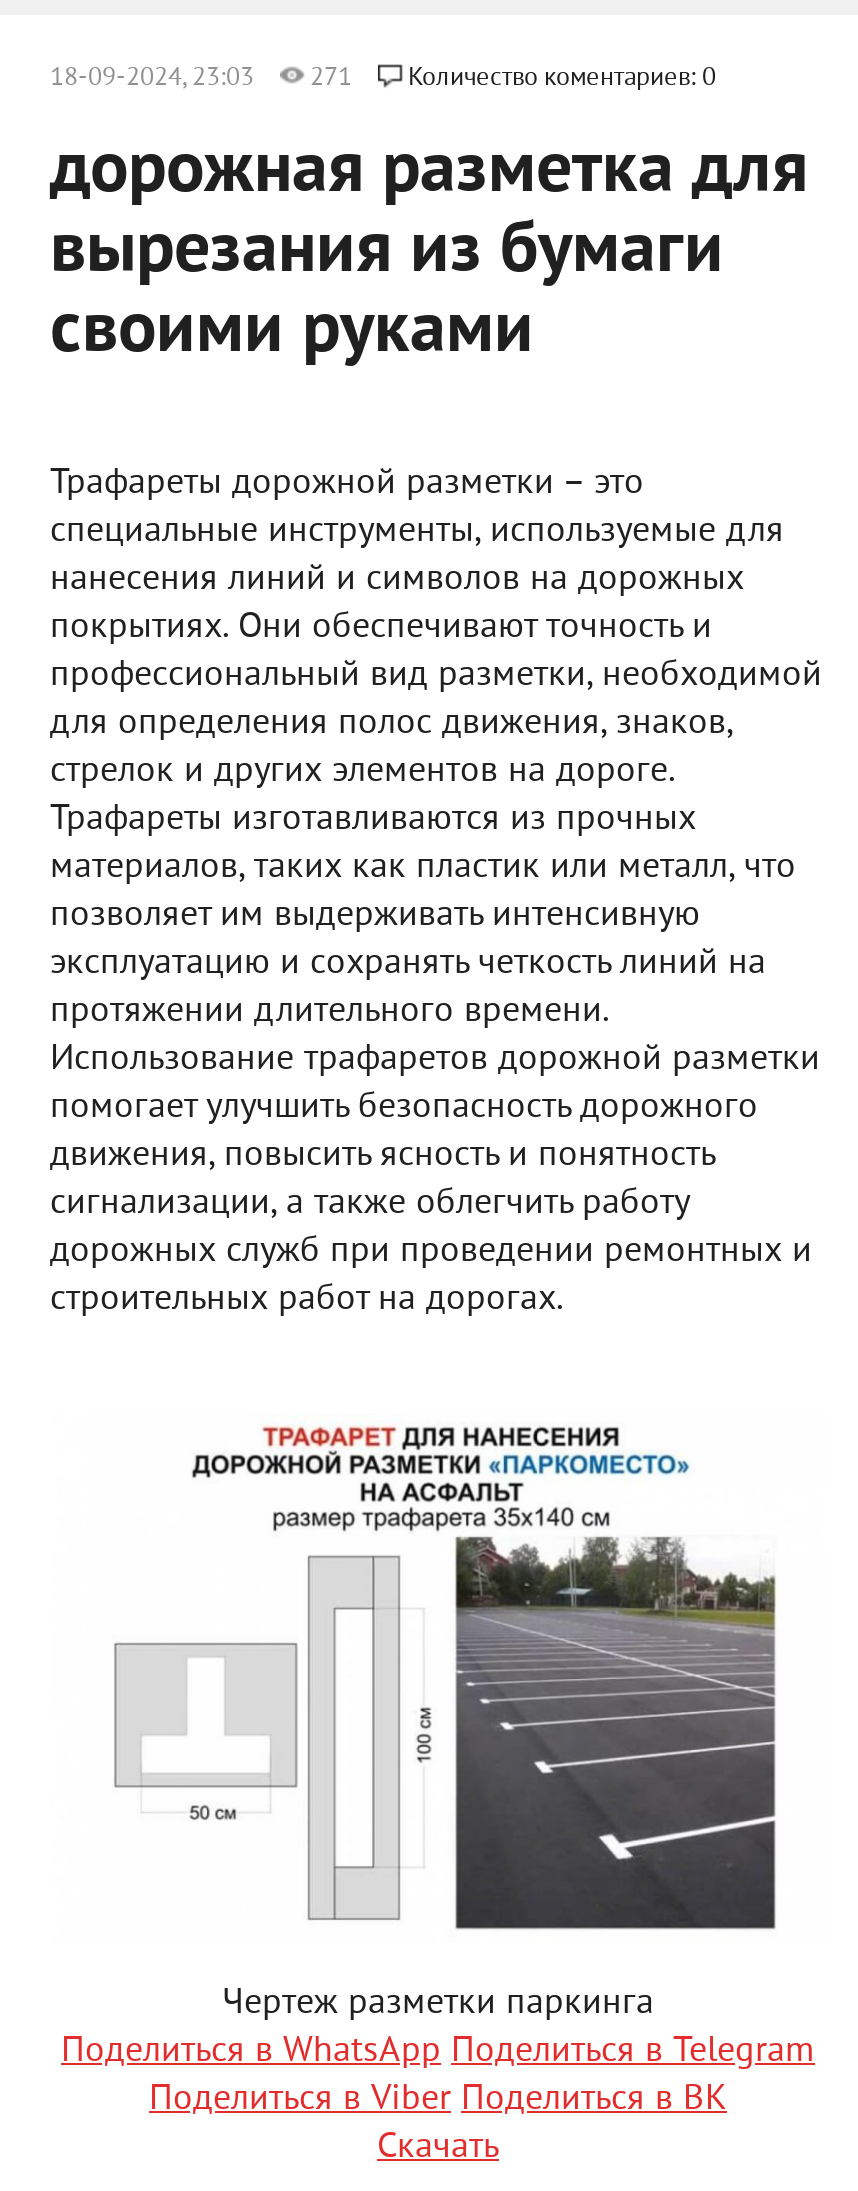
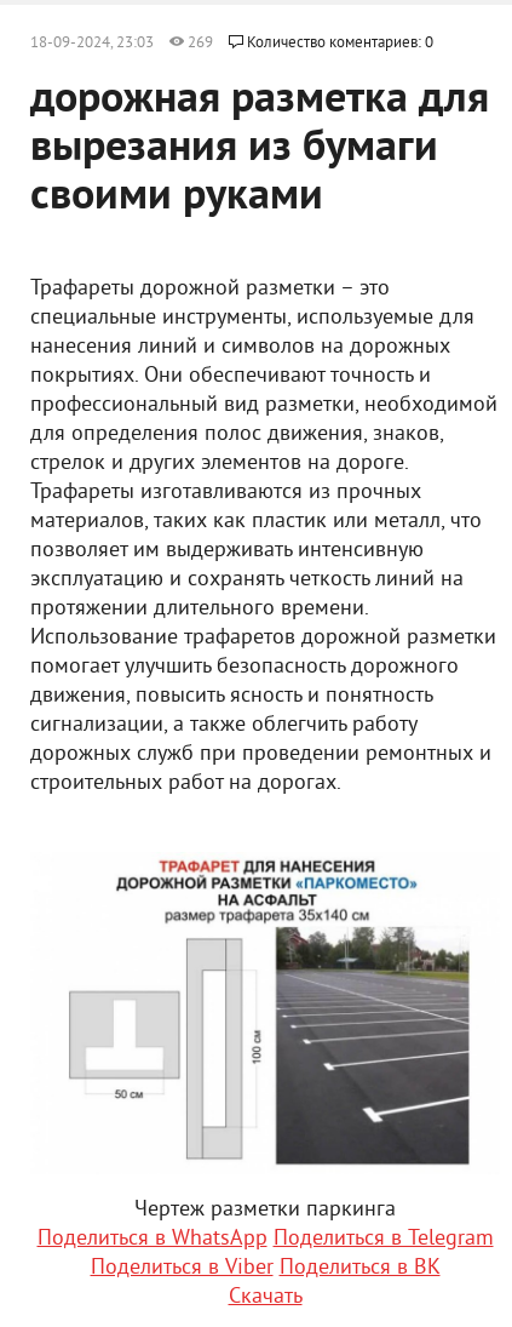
[50,63,716,95] 18-09-2024, 23:03 271 Количество коментариев: 0 -> [30,34,433,53] 18-09-2024, 23:03 269 Количество коментариев: 0

